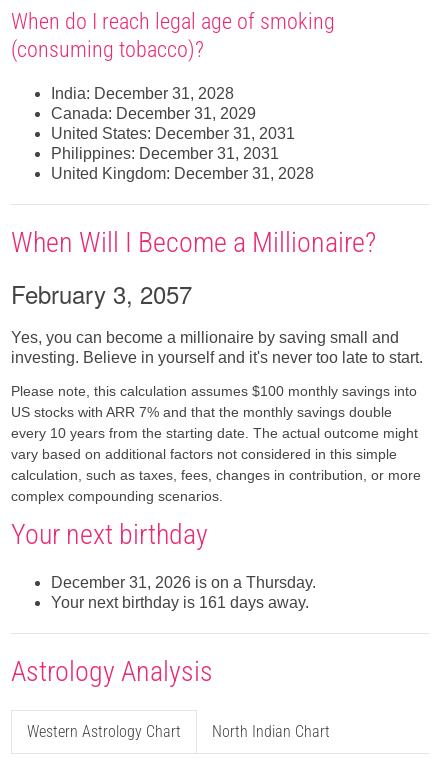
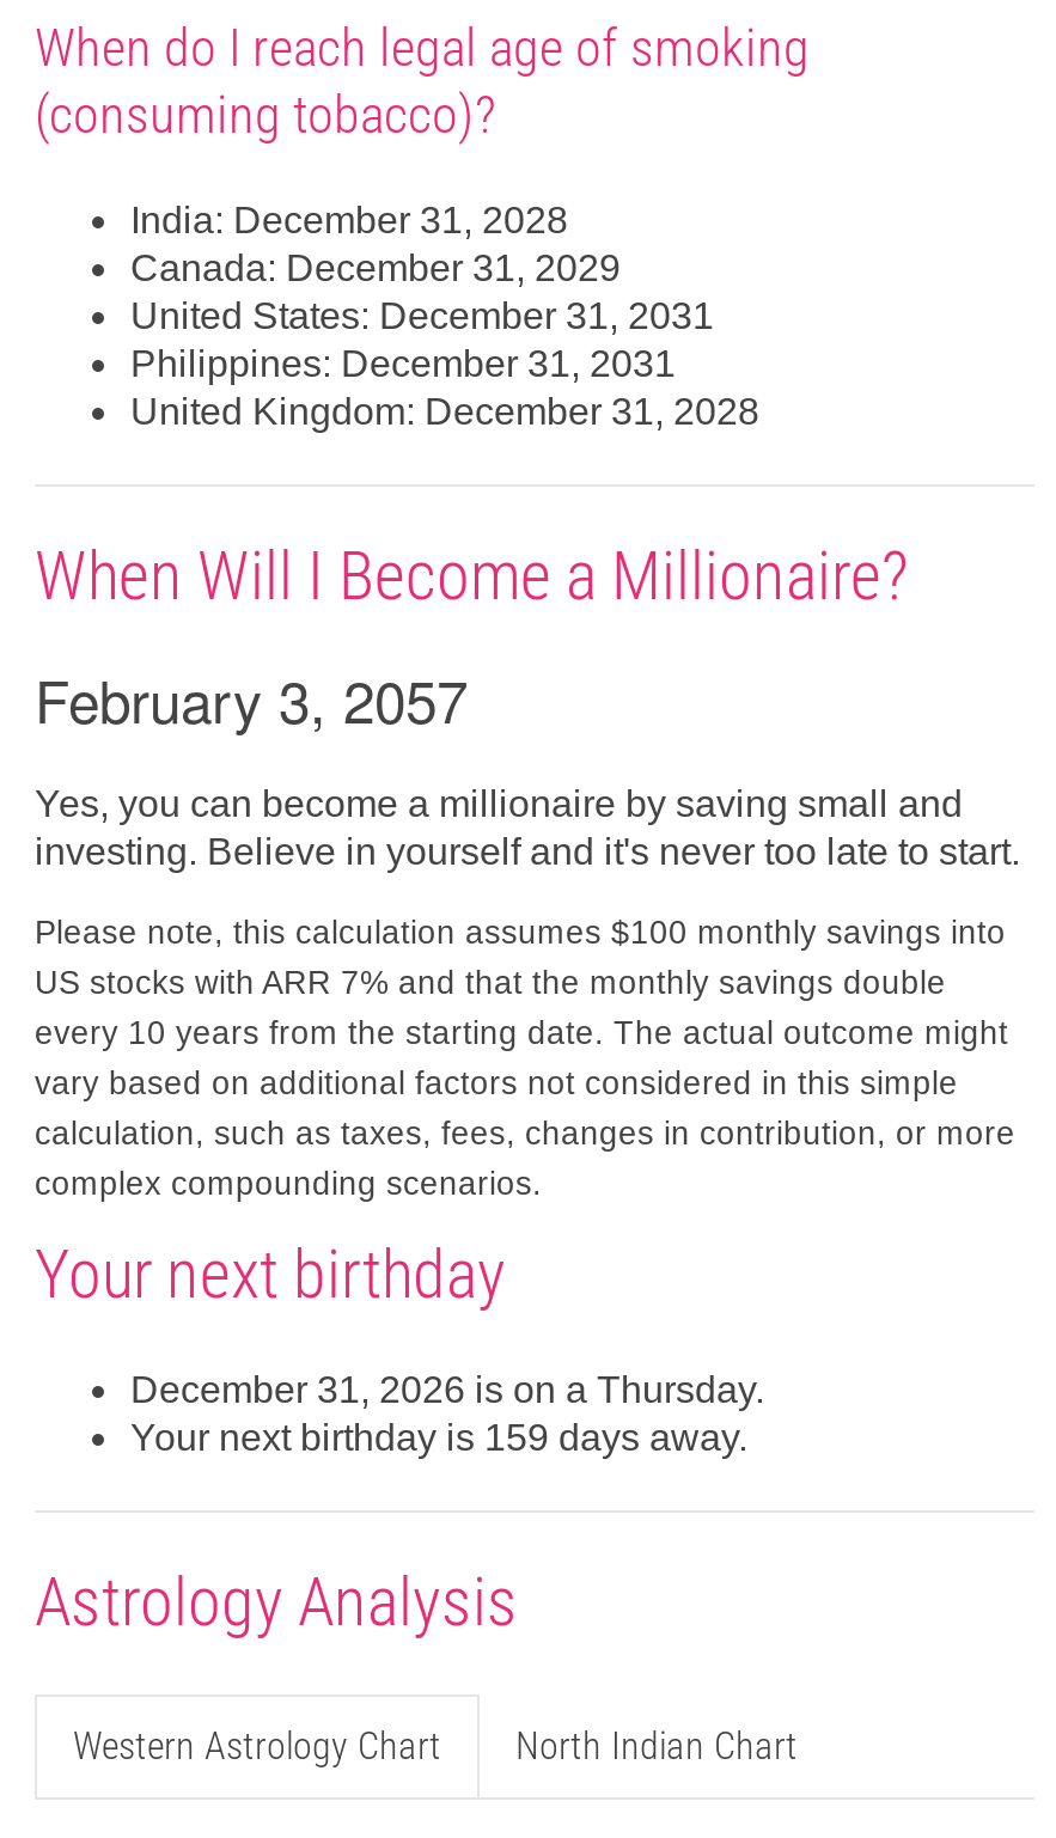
[51,594,309,611] Your next birthday is 161 days away. -> [130,1418,747,1459] Your next birthday is 159 days away.

